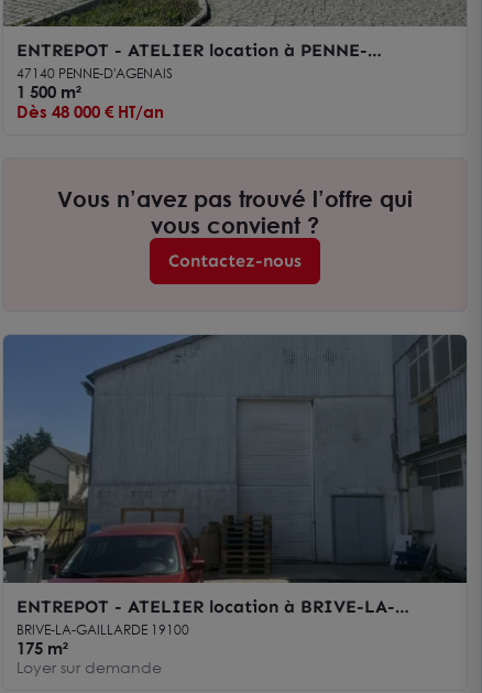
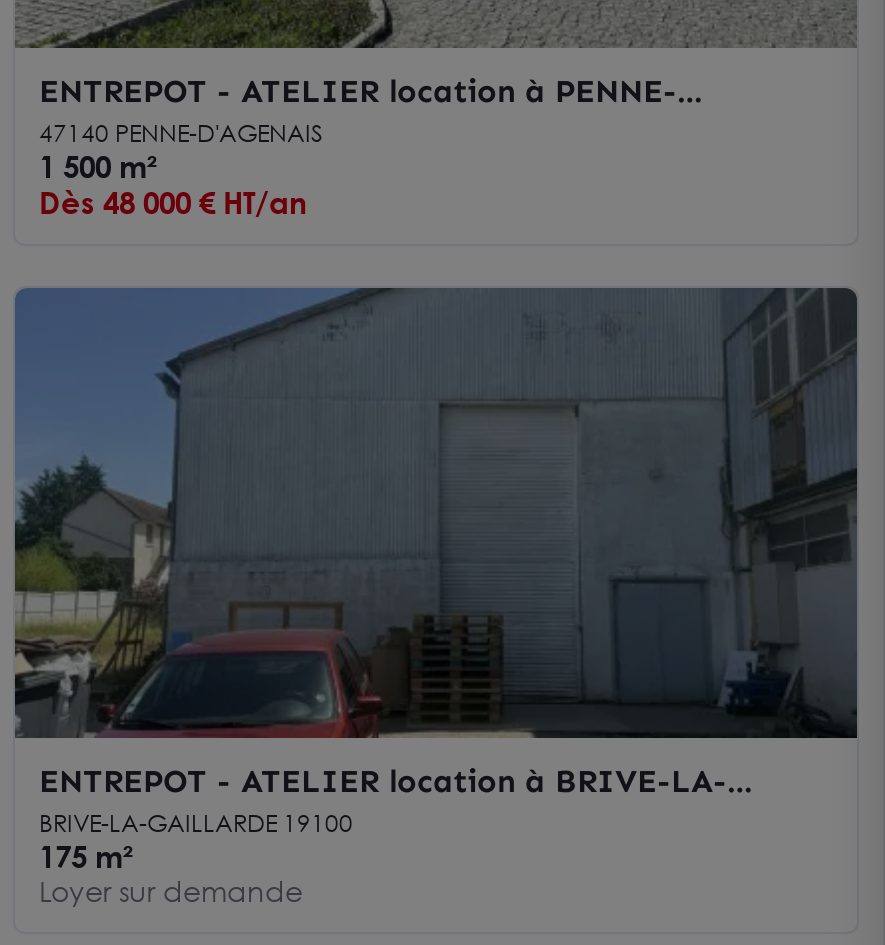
[57,185,413,271] Vous n’avez pas trouvé l’offre qui | vous convient ? | Contactez-nous -> none

